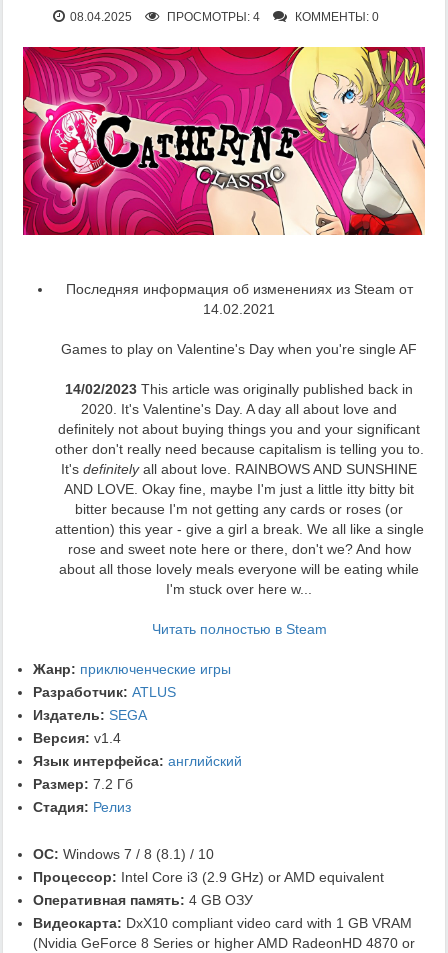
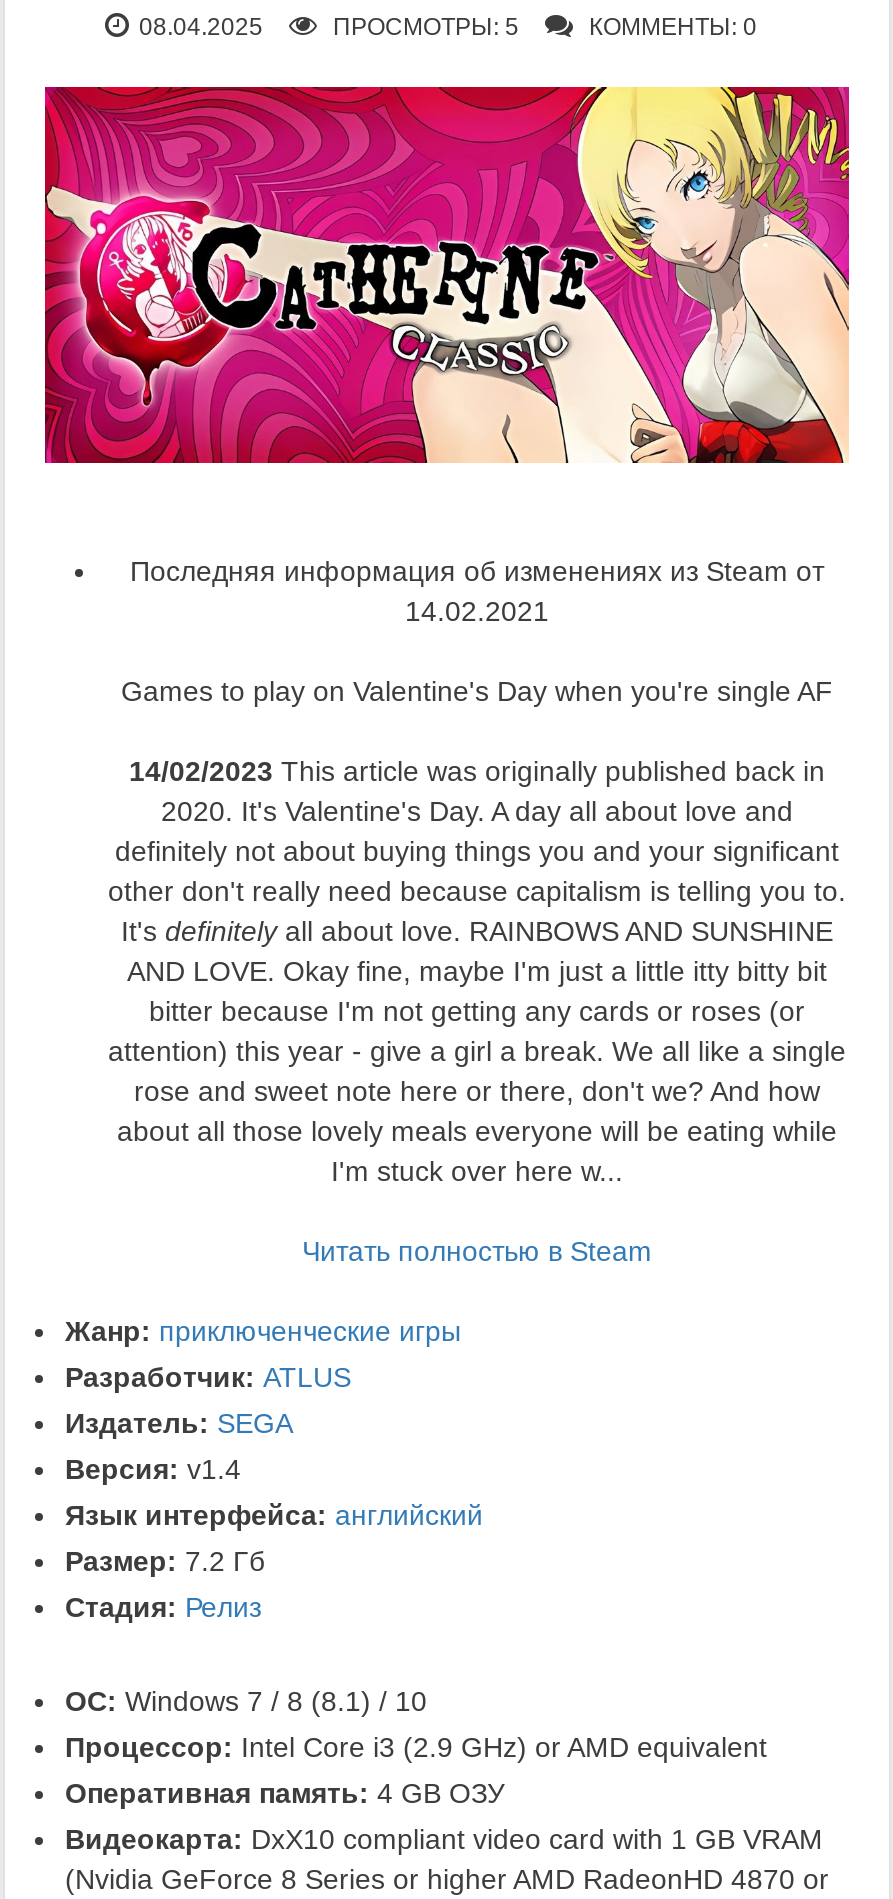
[164,10,260,24] ПРОСМОТРЫ: 4 -> [327,13,519,41] ПРОСМОТРЫ: 5

